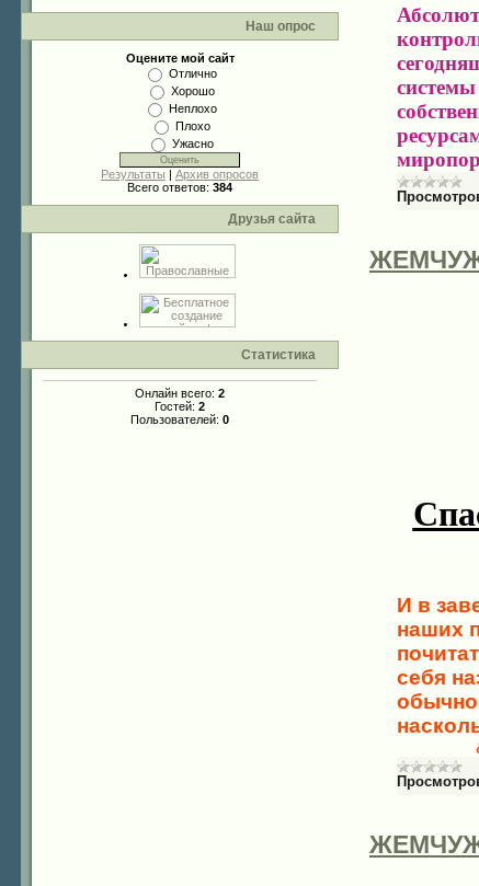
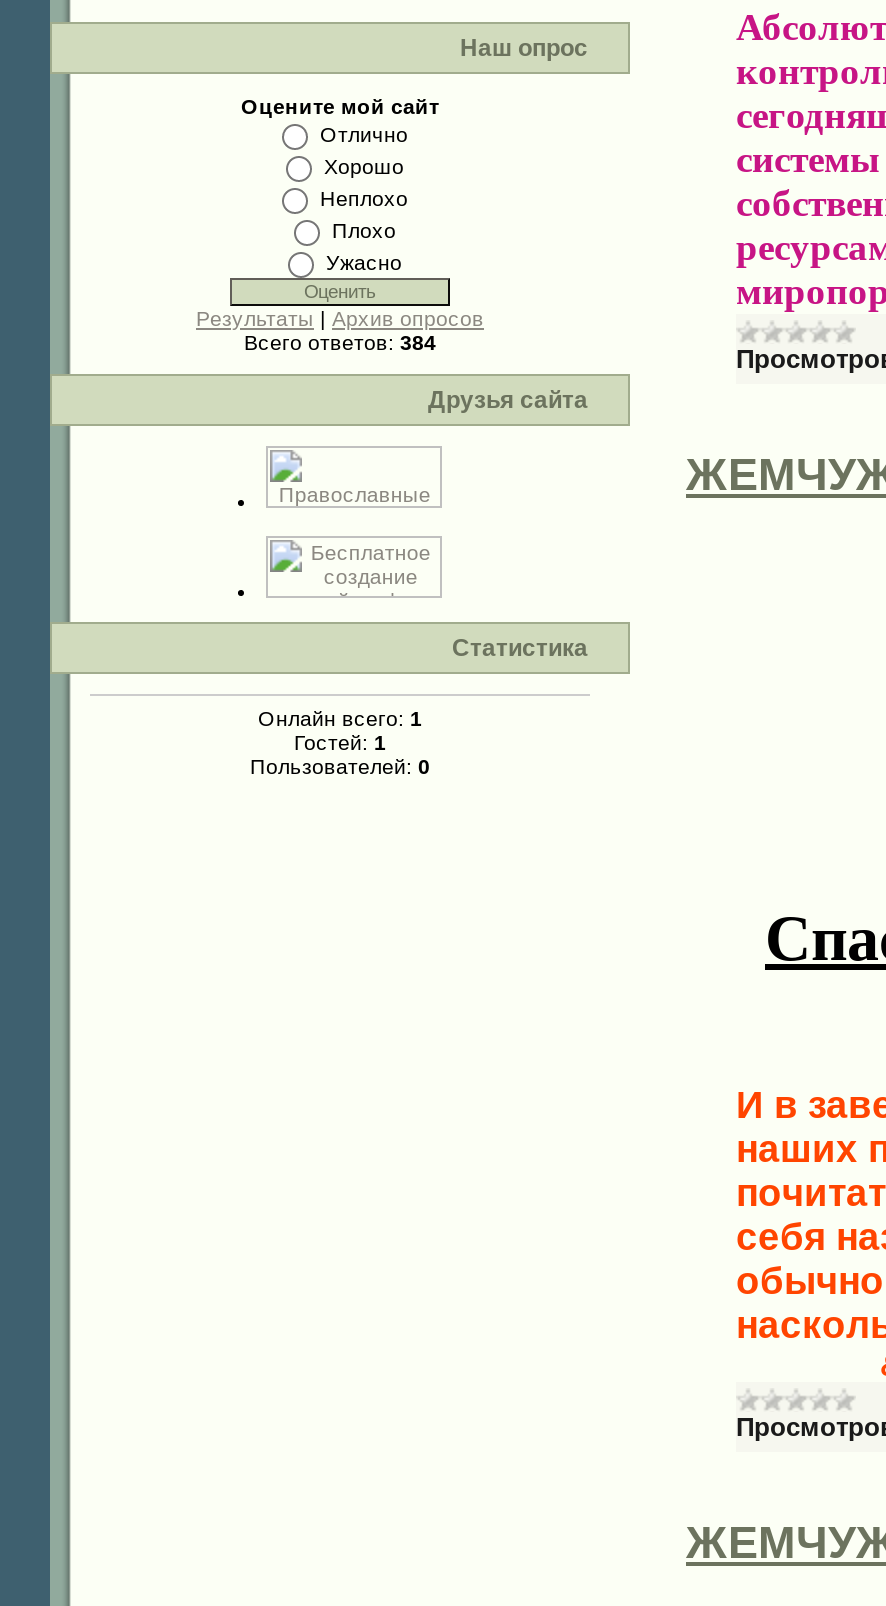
[135,387,225,400] Онлайн всего: 2 -> [258,707,422,731] Онлайн всего: 1
[155,400,205,413] Гостей: 2 -> [294,731,386,755] Гостей: 1

